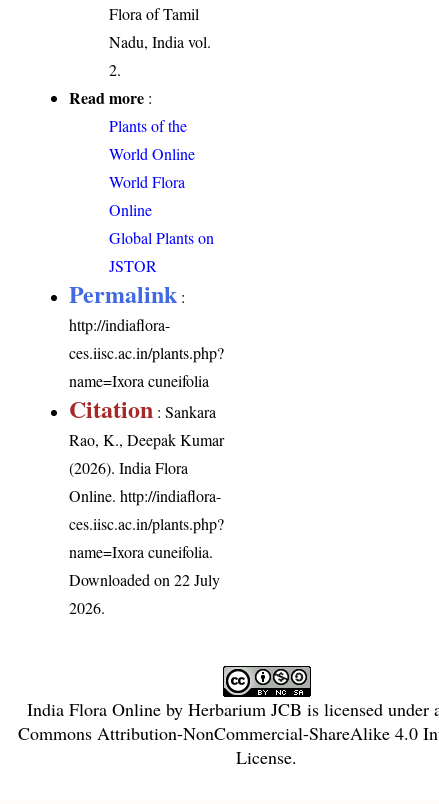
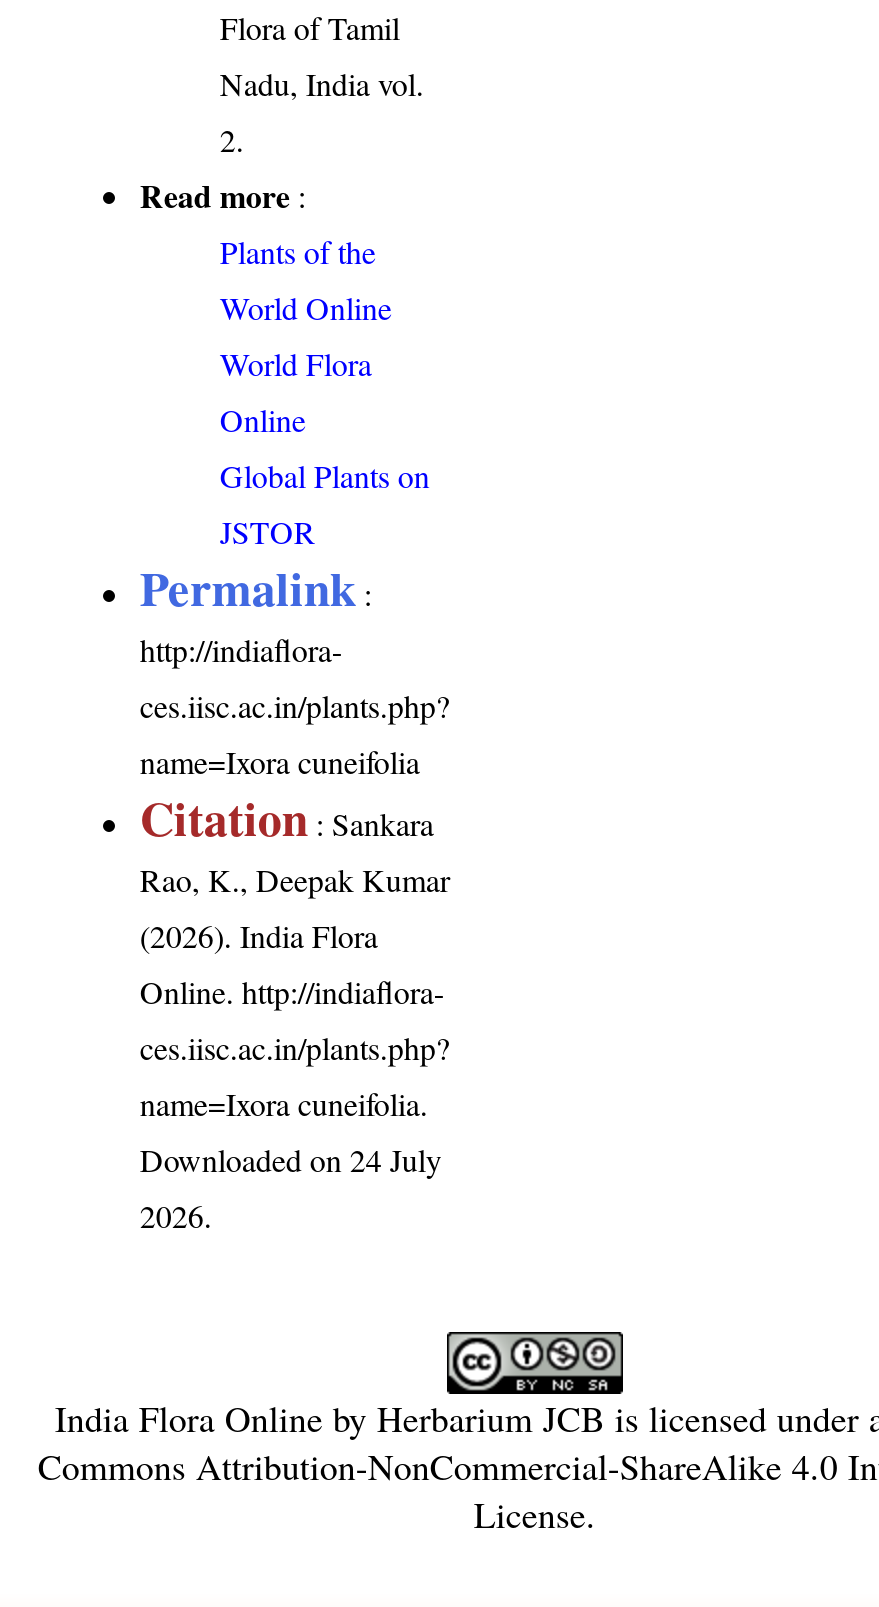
[69,569,220,590] Downloaded on 22 July -> [140,1138,442,1180] Downloaded on 24 July

